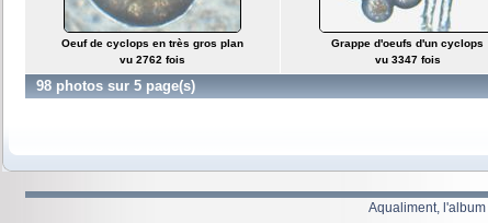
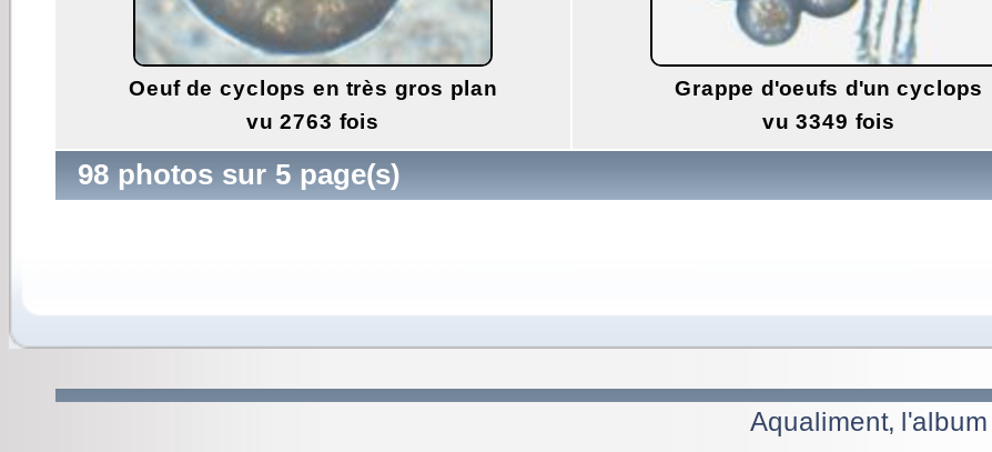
[120,54,185,66] vu 2762 fois -> [246,109,379,133] vu 2763 fois
[374,54,440,66] vu 3347 fois -> [762,109,895,133] vu 3349 fois

